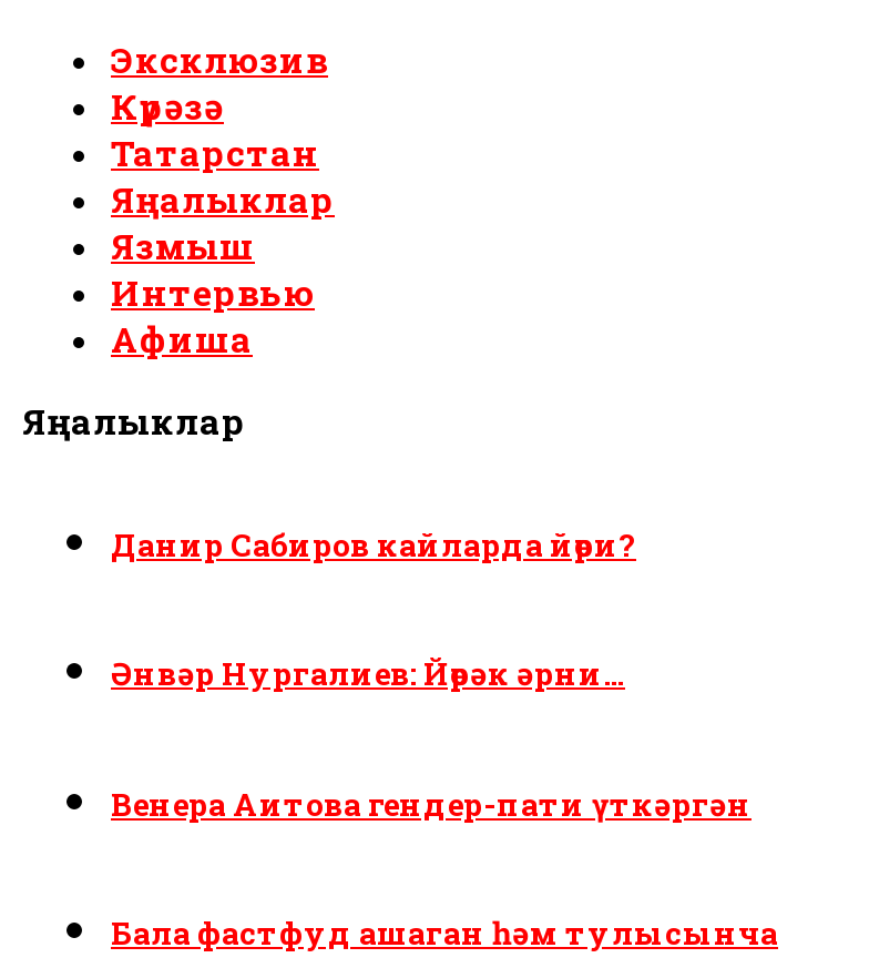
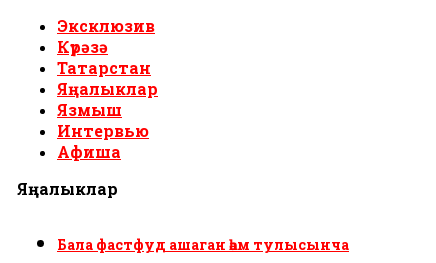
[111,522,752,825] Данир Сабиров кайларда йөри? | Әнвәр Нургалиев: Йөрәк әрни… | Венера Аитова гендер-пати үткәргән -> none

